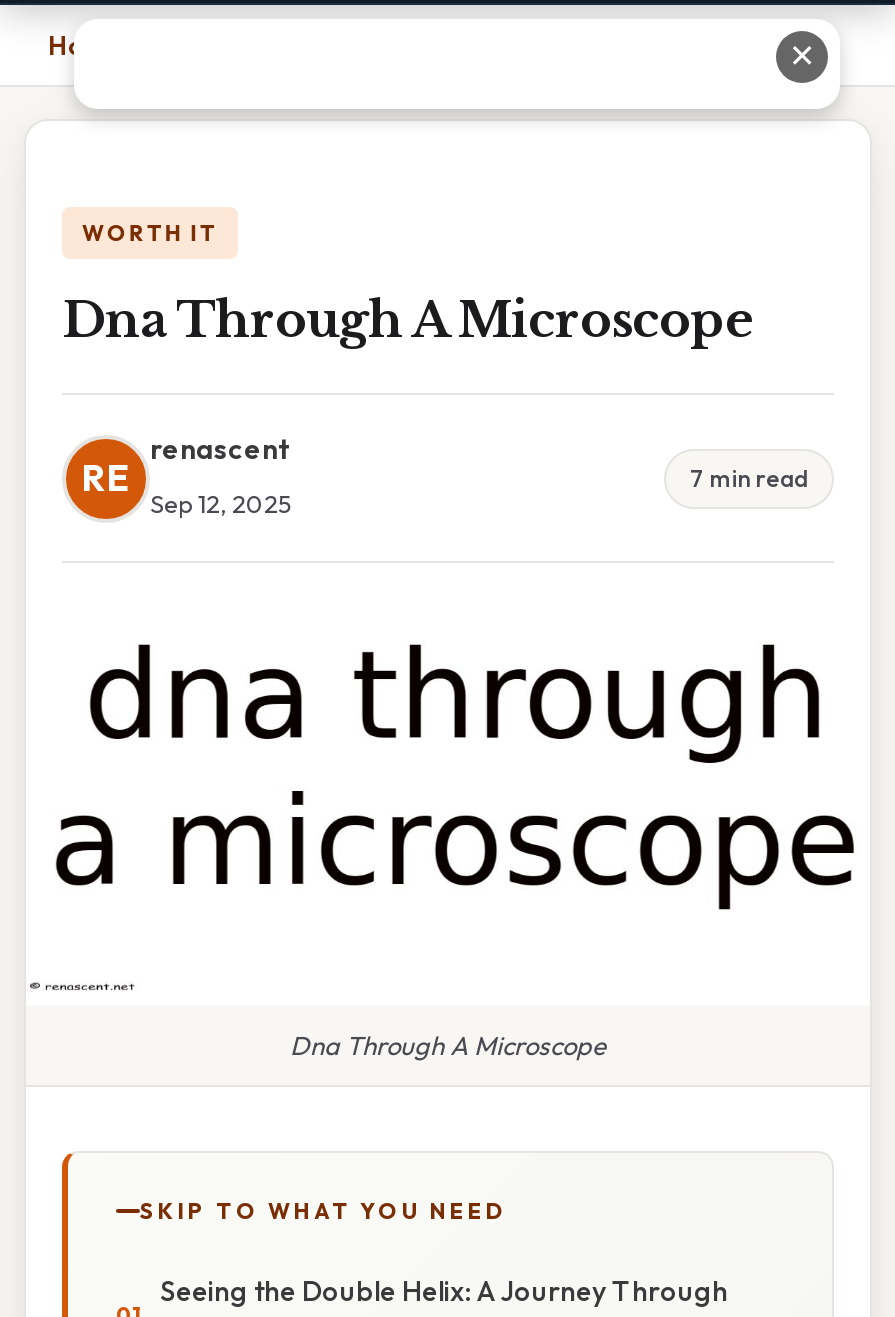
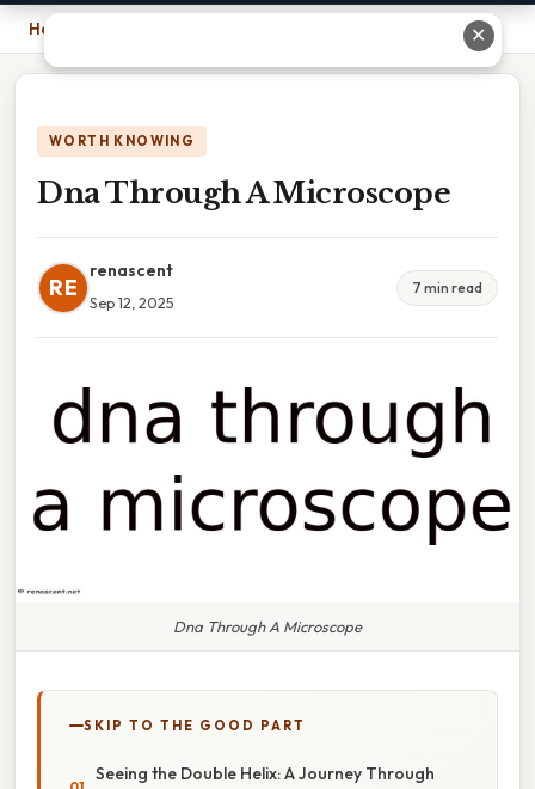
[82,219,218,247] WORTH IT -> [49,133,195,149] WORTH KNOWING
[140,1197,508,1225] SKIP TO WHAT YOU NEED -> [84,717,306,734] SKIP TO THE GOOD PART

